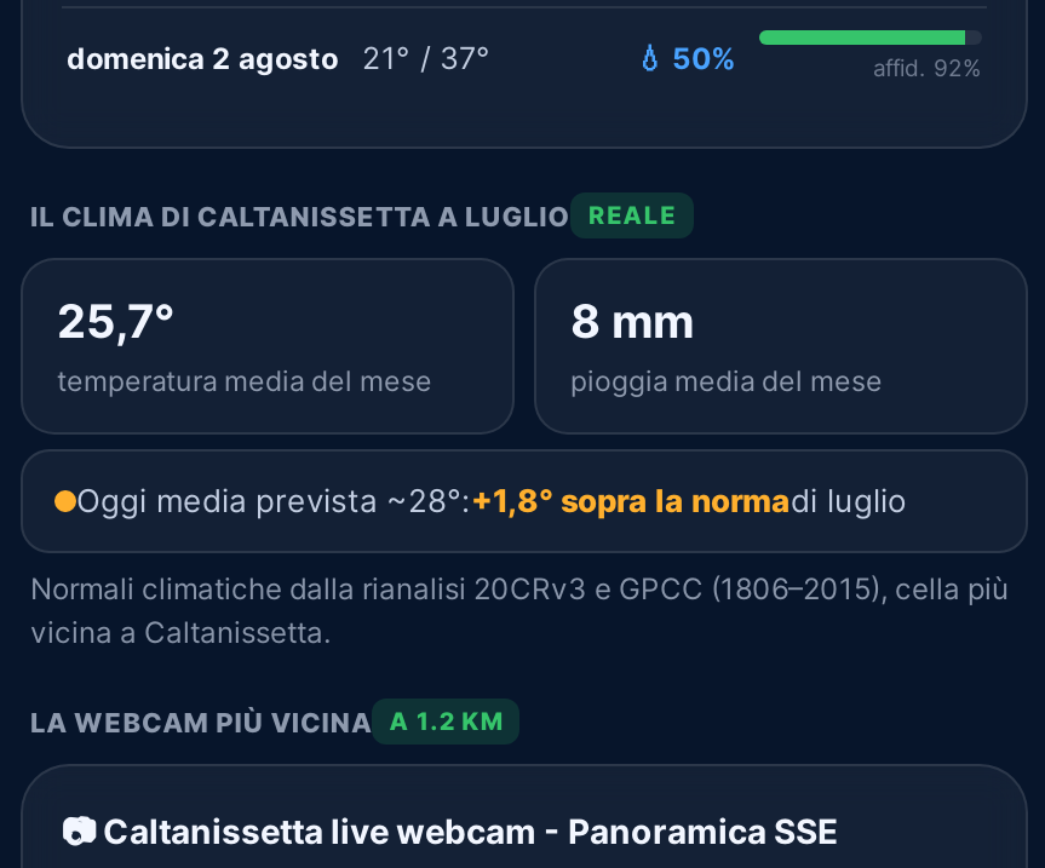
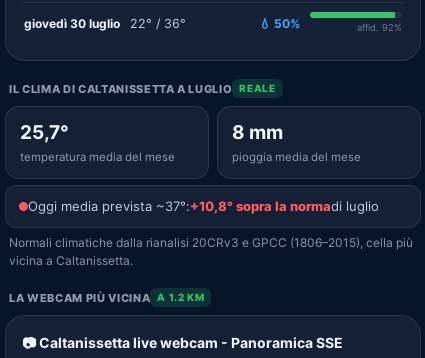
[67,39,490,75] domenica 2 agosto | 21° / 37° -> [24,15,186,30] giovedì 30 luglio | 22° / 36°
[76,481,907,519] Oggi media prevista ~28°:+1,8° sopra la normadi luglio -> [28,198,379,214] Oggi media prevista ~37°:+10,8° sopra la normadi luglio

